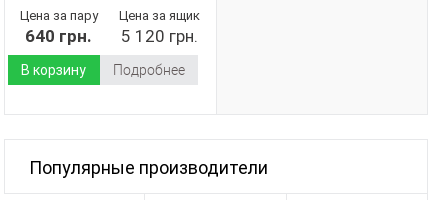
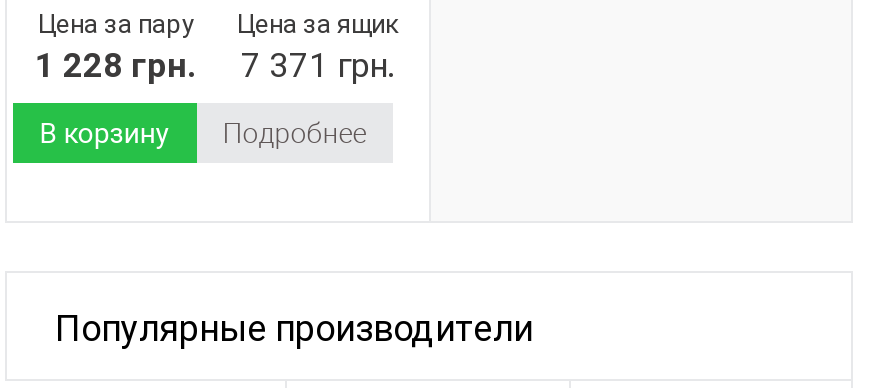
[25,26,92,46] 640 грн. -> [35,45,197,85] 1 228 грн.
[121,26,198,46] 5 120 грн. -> [241,45,395,85] 7 371 грн.

